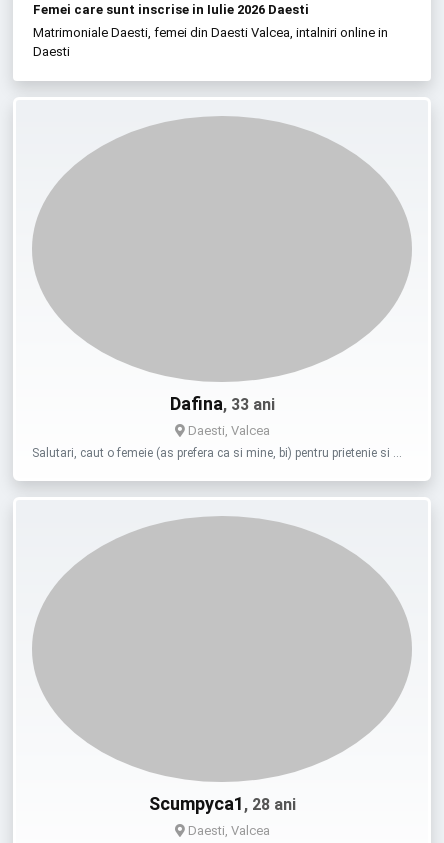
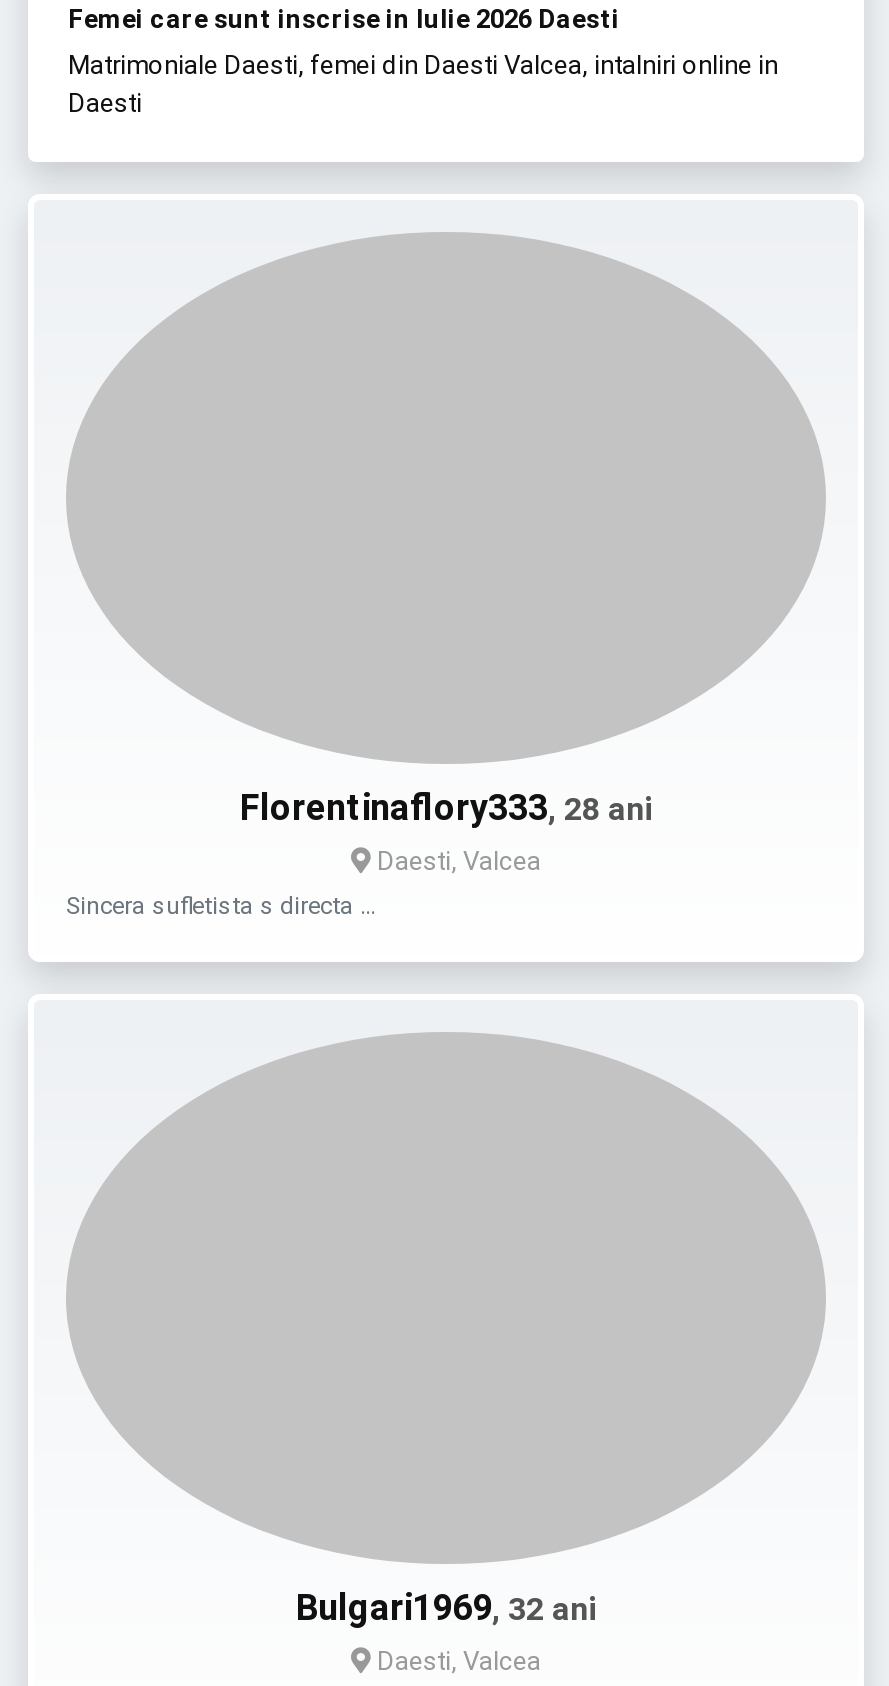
[169,393,274,414] Dafina, 33 ani -> [240,786,652,828] Florentinaflory333, 28 ani
[32,446,402,460] Salutari, caut o femeie (as prefera ca si mine, bi) pentru prietenie si … -> [66,892,378,920] Sincera sufletista s directa …
[148,793,295,814] Scumpyca1, 28 ani -> [296,1586,596,1628] Bulgari1969, 32 ani

